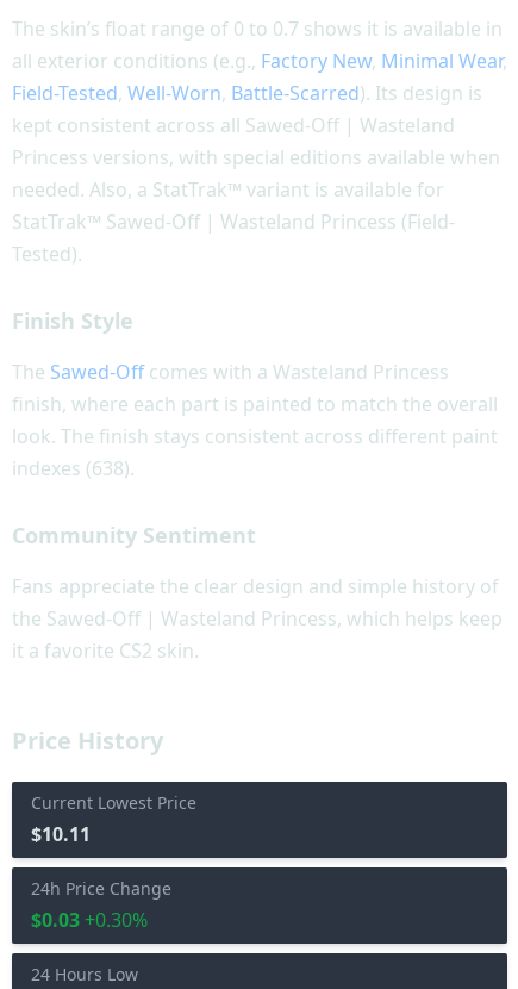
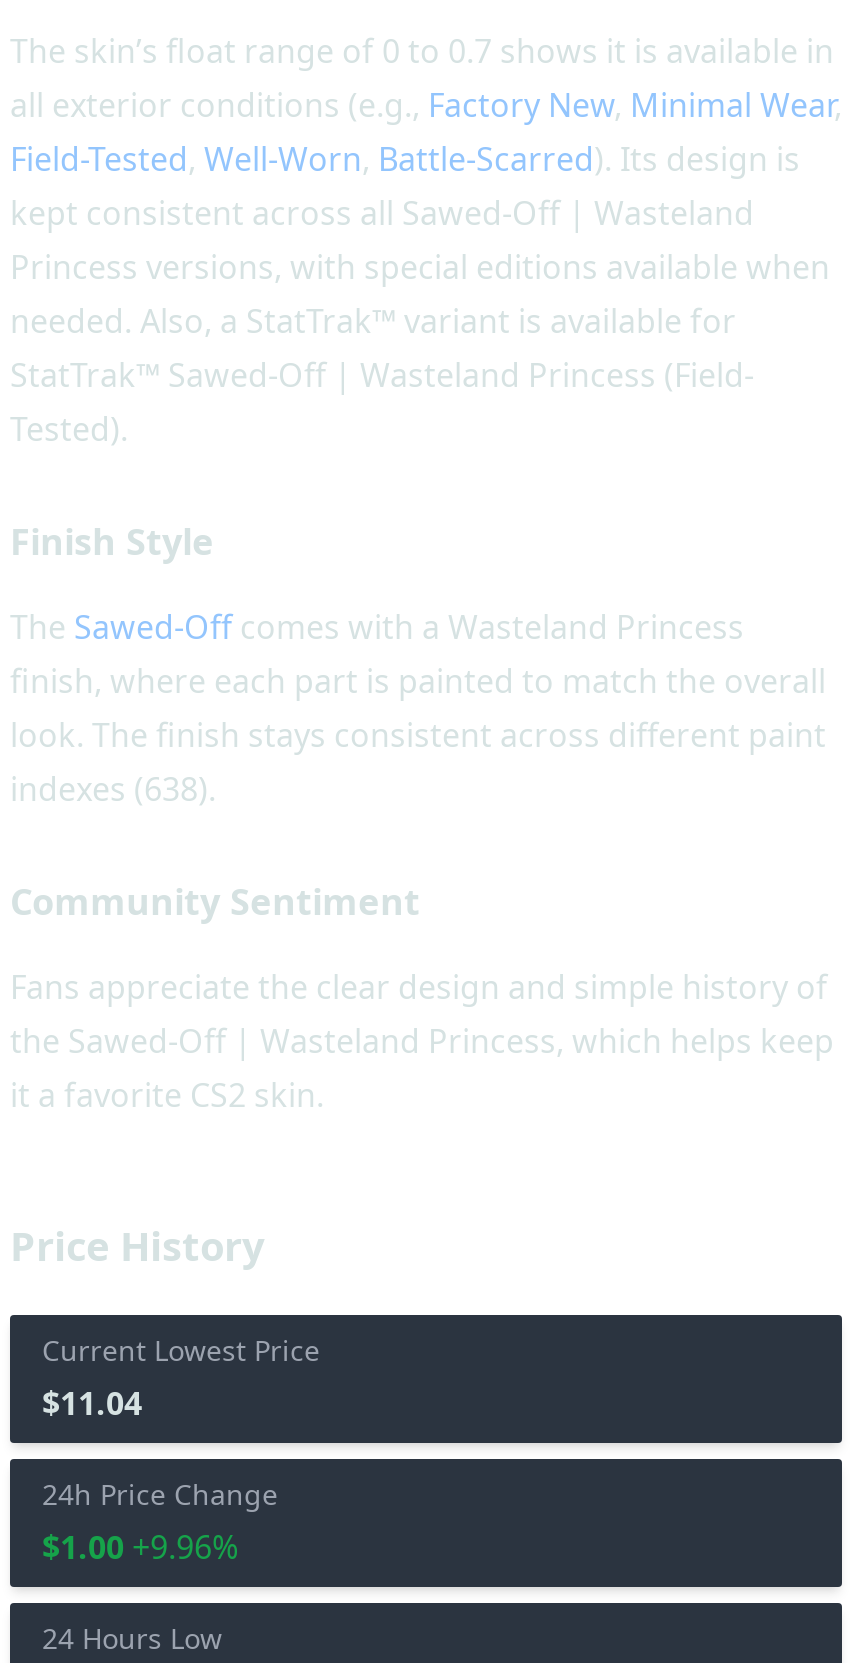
[31,820,91,847] $10.11 -> [42,1380,142,1424] $11.04
[31,906,148,932] $0.03 +0.30% -> [42,1524,238,1568] $1.00 +9.96%

